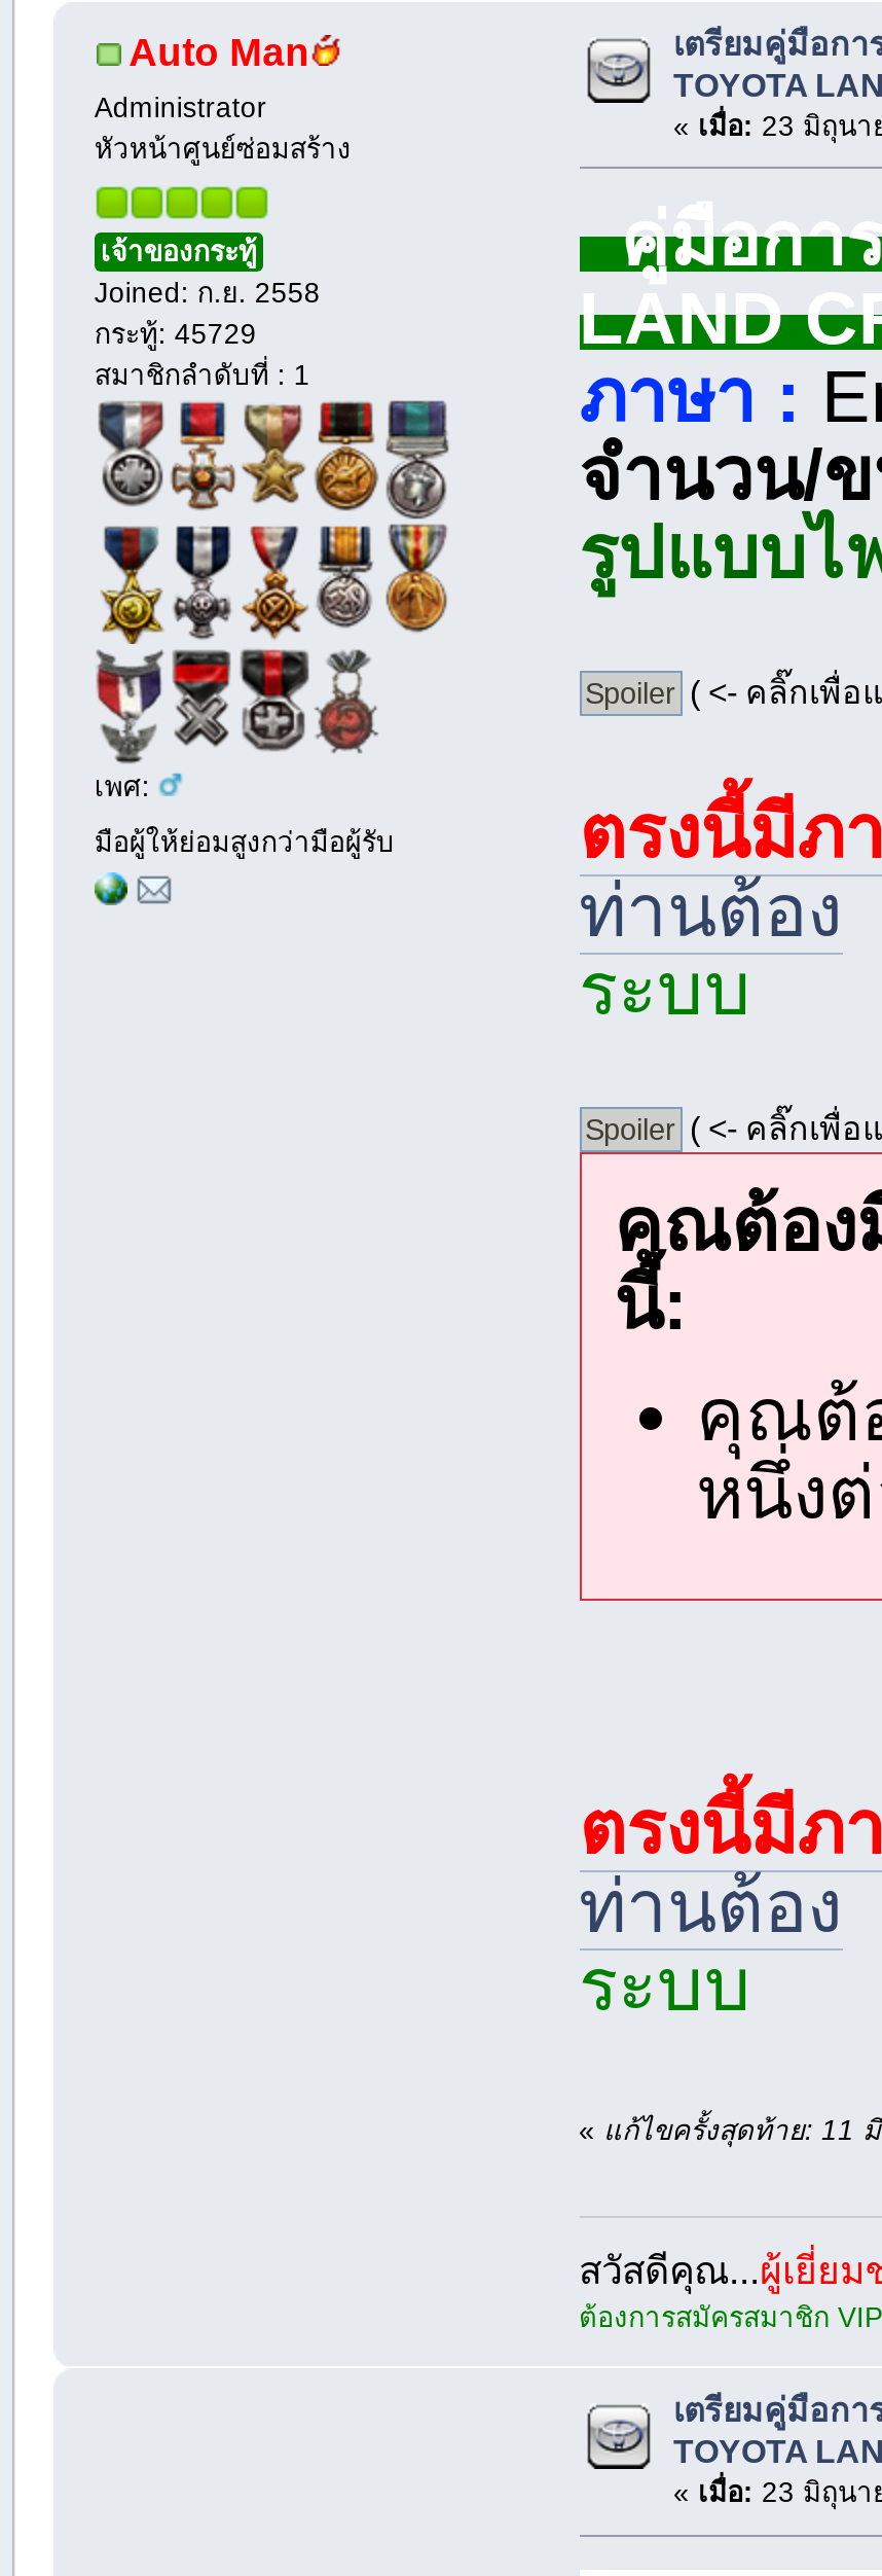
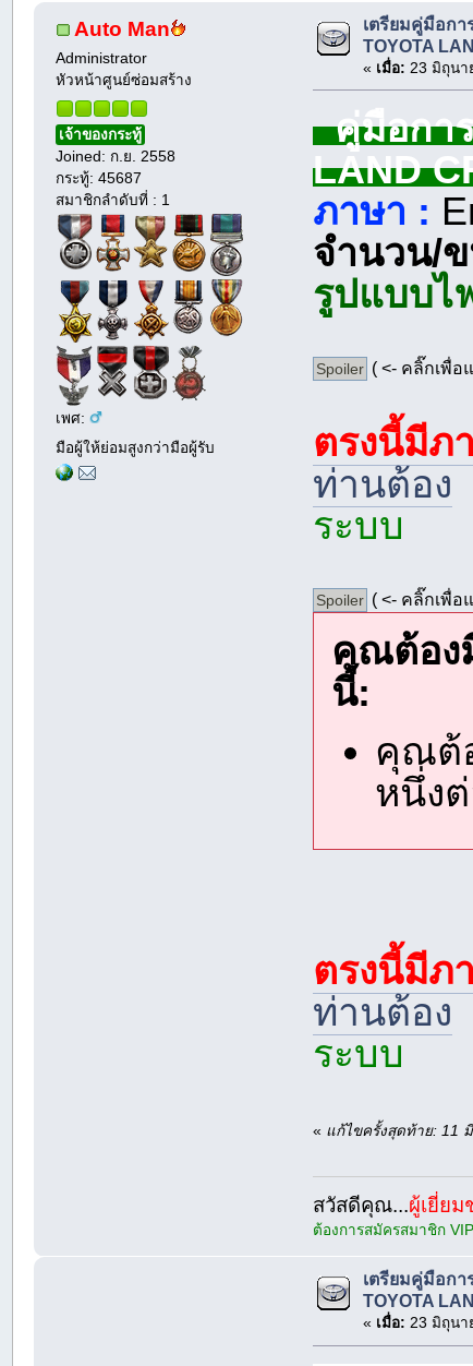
[94,319,257,350] กระทู้: 45729 -> [55,170,142,187] กระทู้: 45687

